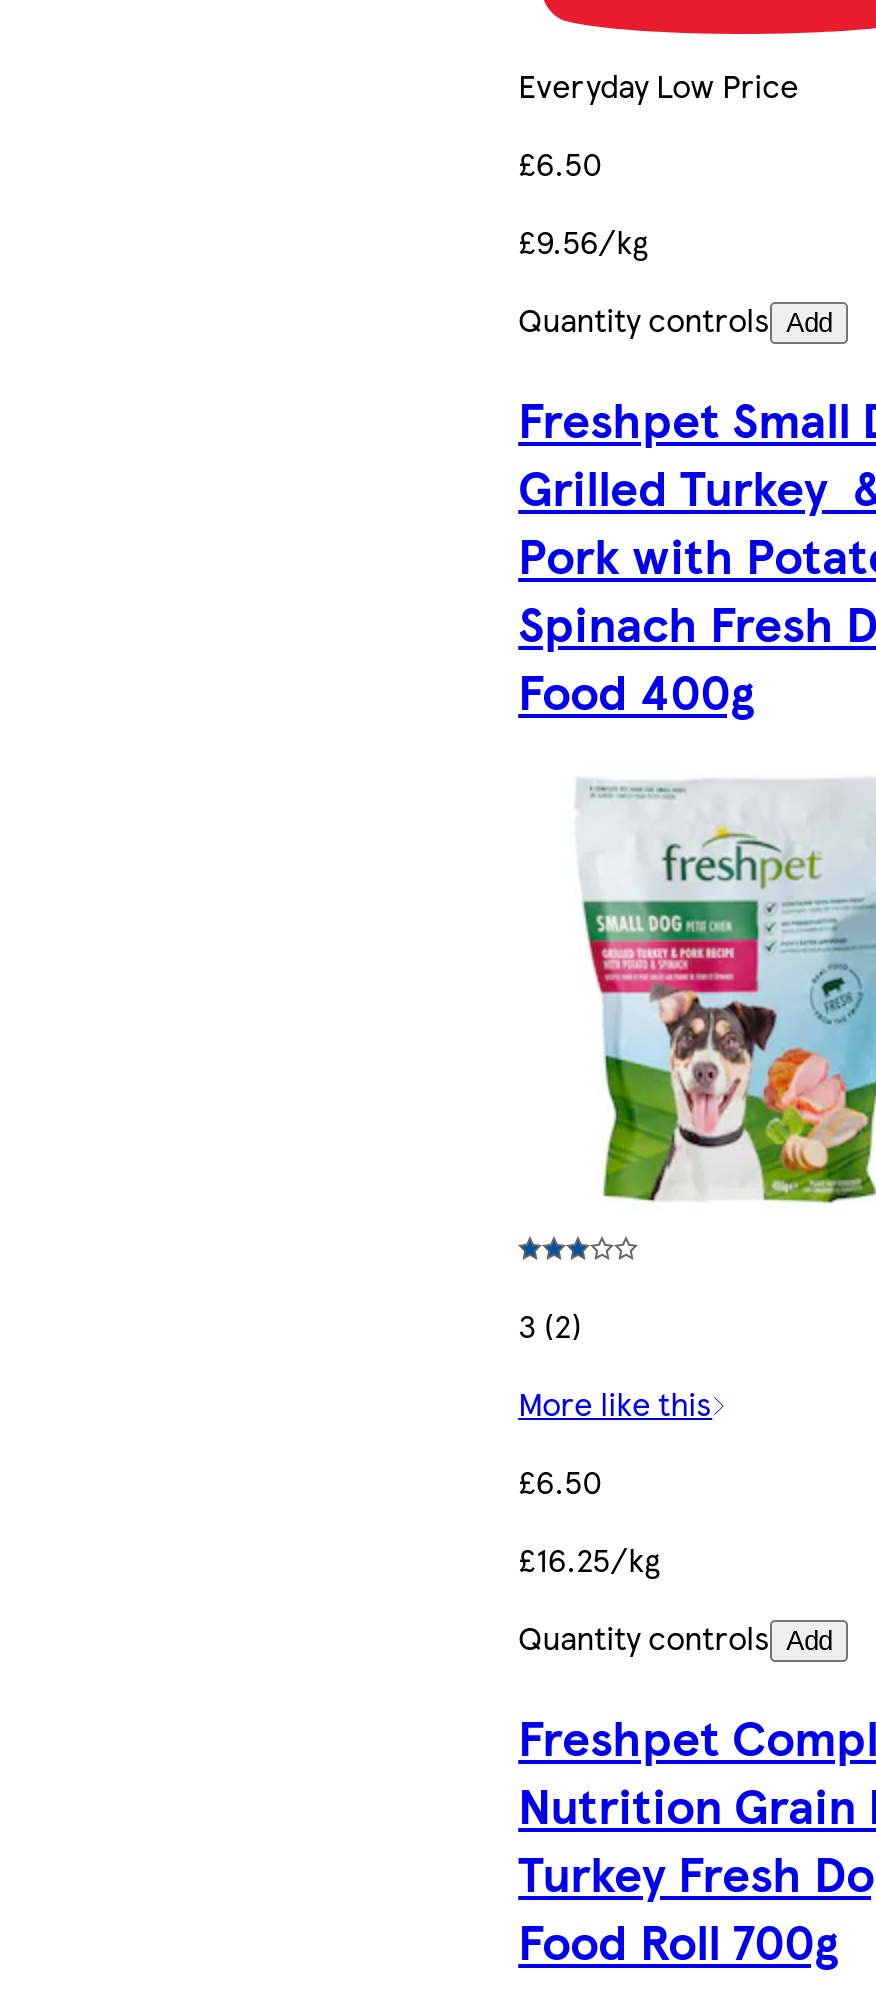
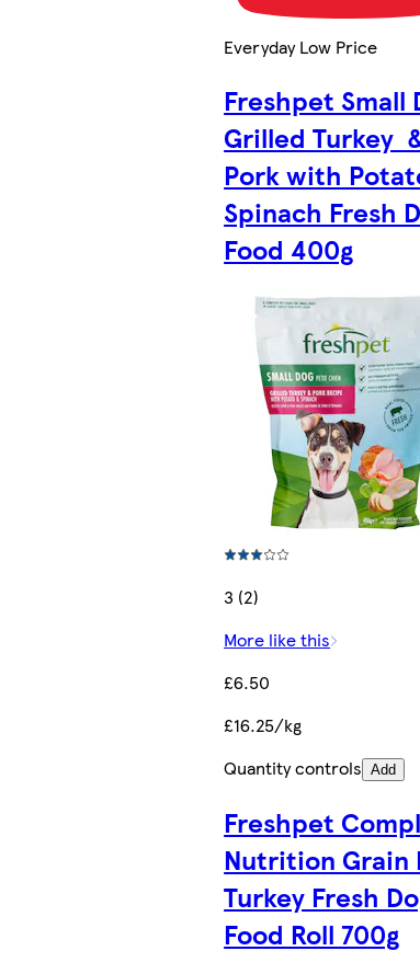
[518,140,832,342] £6.50 | £9.56/kg | Quantity controls Add -> none

